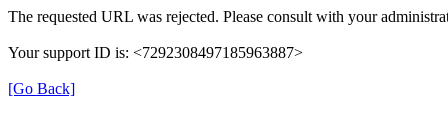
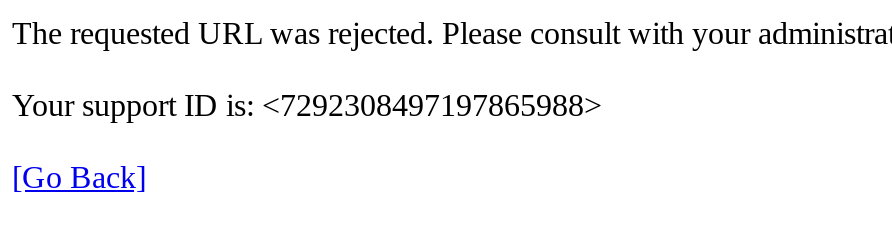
[8,44,303,61] Your support ID is: <7292308497185963887> -> [12,88,602,122] Your support ID is: <7292308497197865988>

